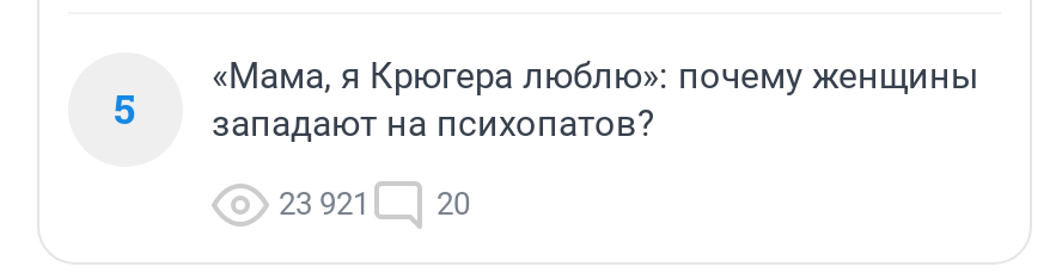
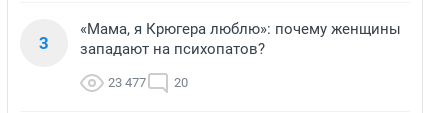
[114,81,654,146] 5 западают на психопатов? -> [39,31,265,58] 3 западают на психопатов?
[279,186,470,222] 23 921 20 -> [108,75,188,90] 23 477 20

